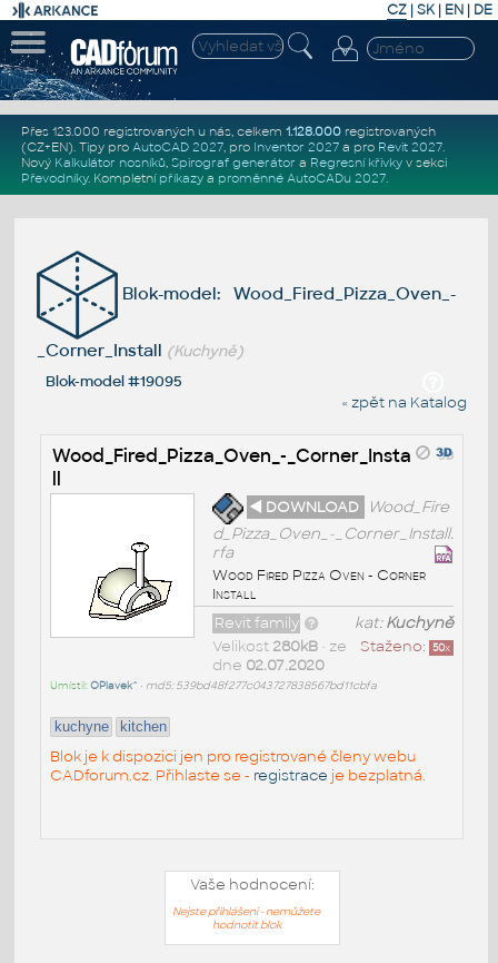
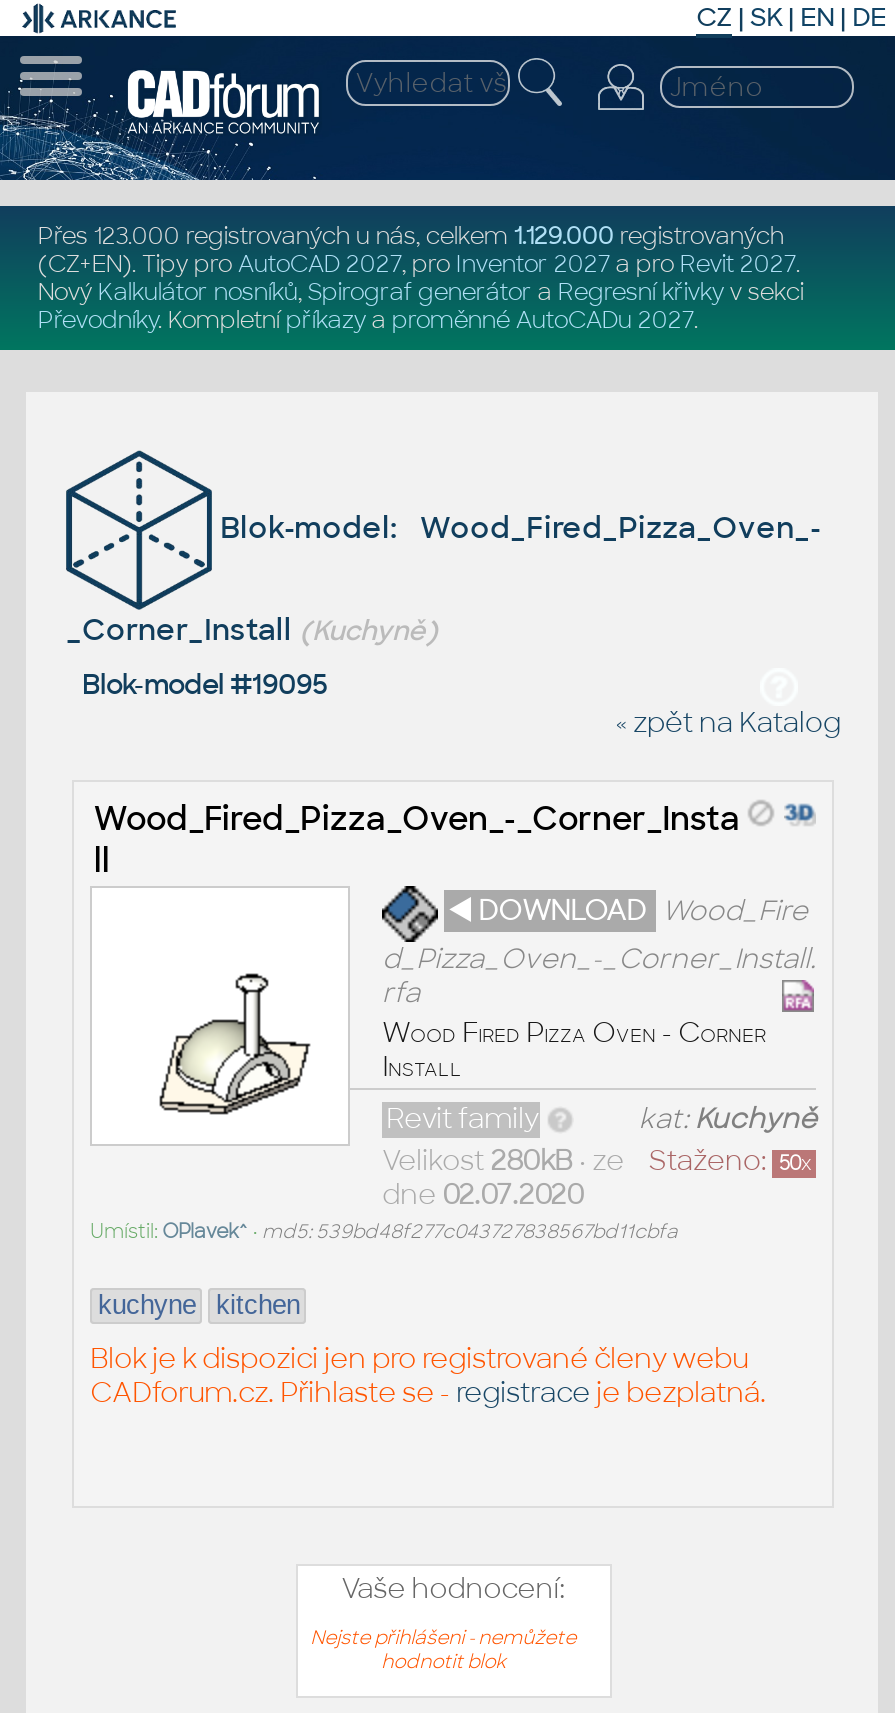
[21,124,436,139] Přes 123.000 registrovaných u nás, celkem 1.128.000 registrovaných -> [38,222,784,250] Přes 123.000 registrovaných u nás, celkem 1.129.000 registrovaných

